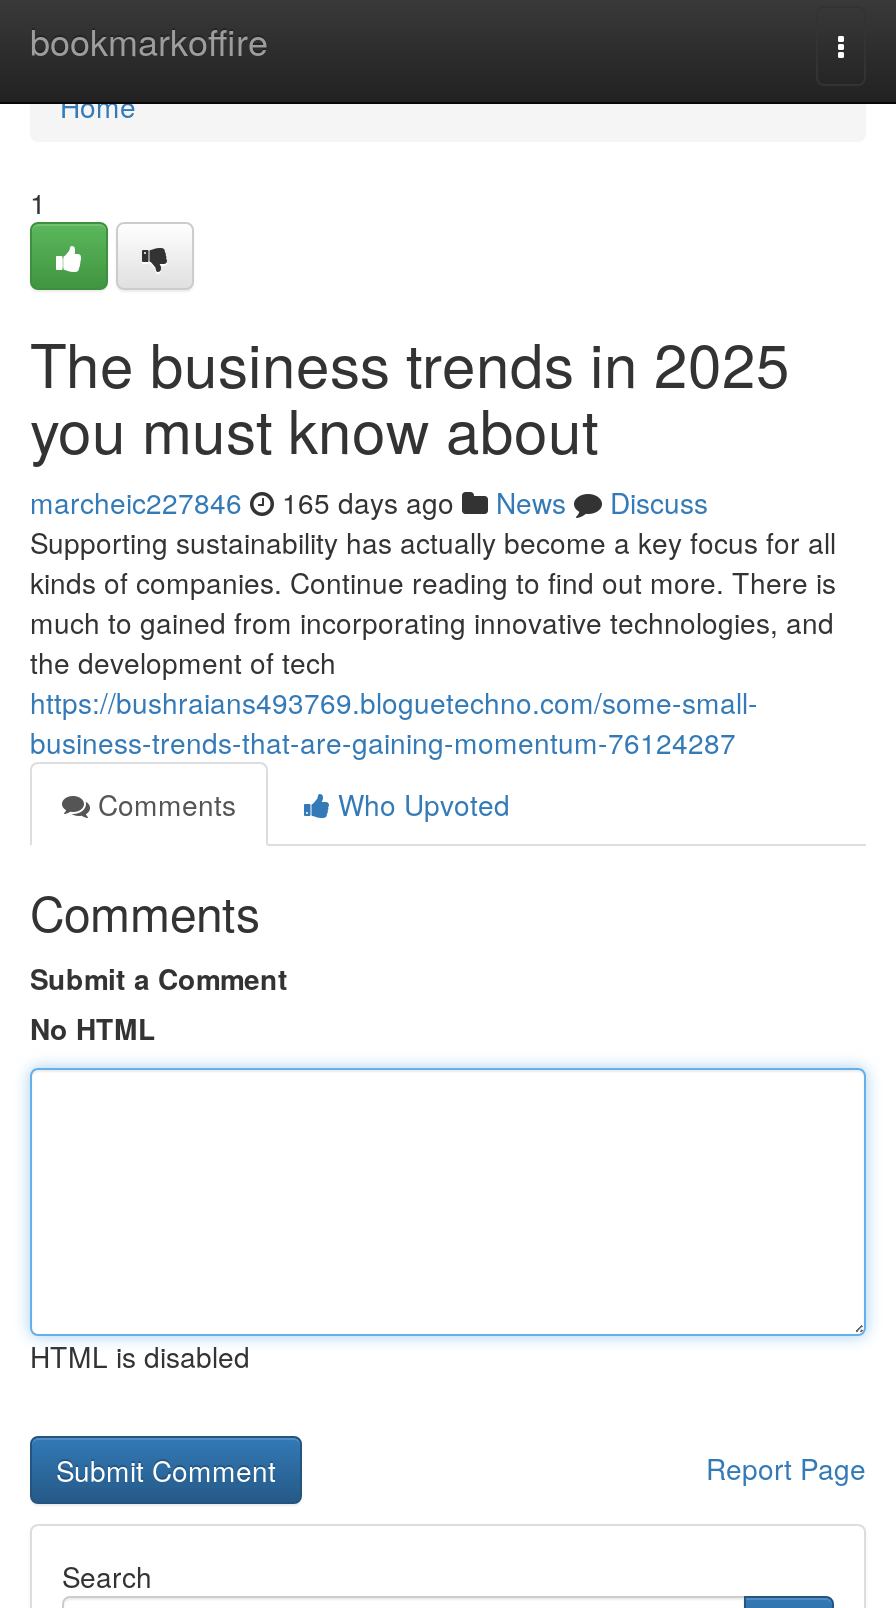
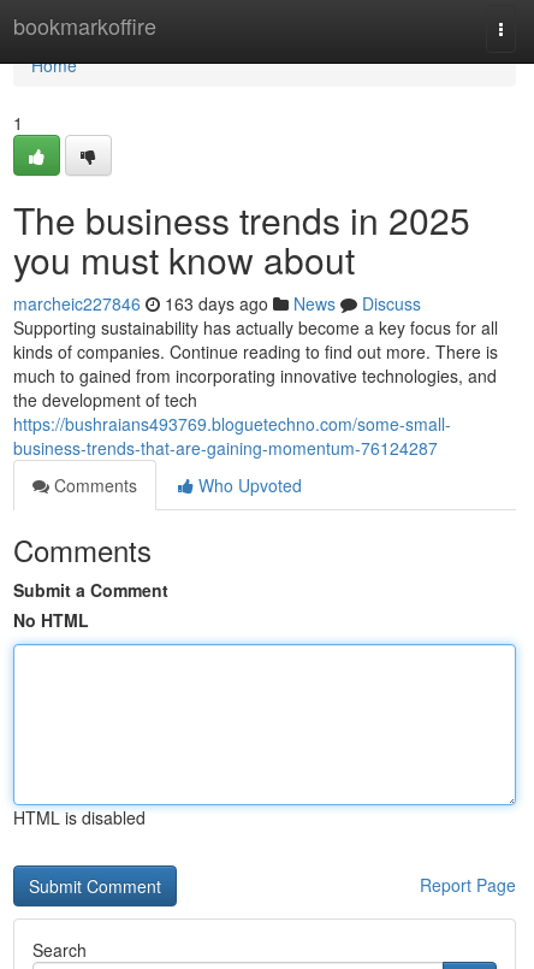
[30,482,708,522] marcheic227846 165 days ago News Discuss -> [13,291,421,315] marcheic227846 163 days ago News Discuss

